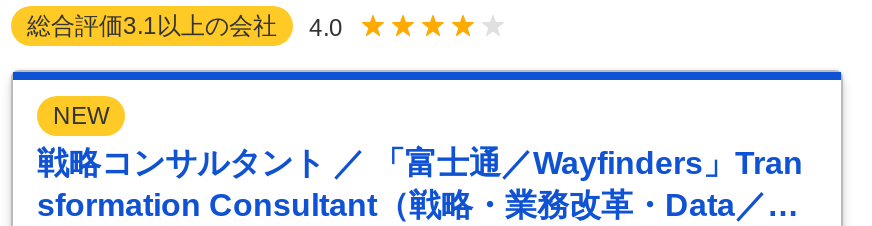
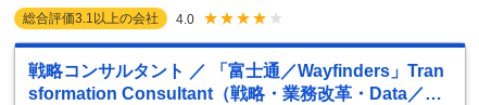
[53,102,109,130] NEW -> none

